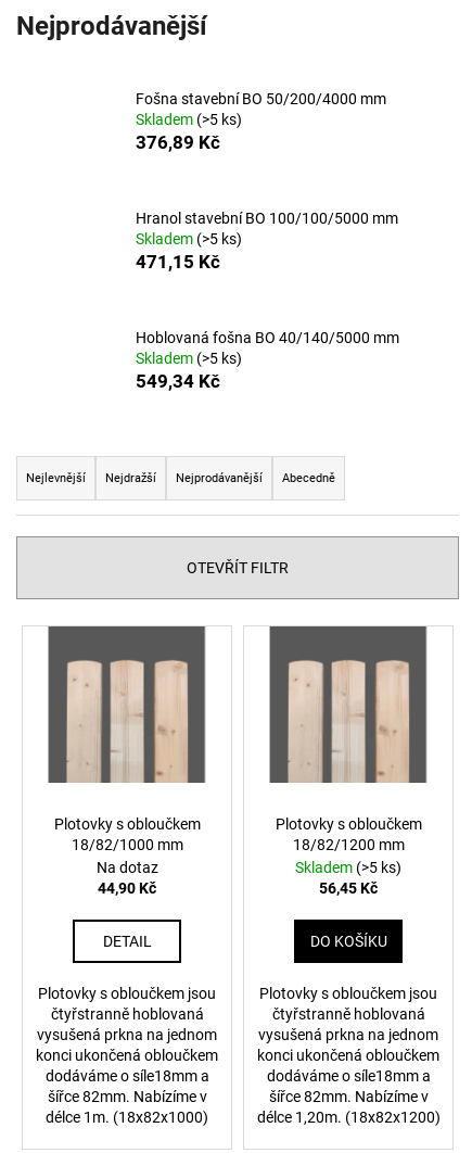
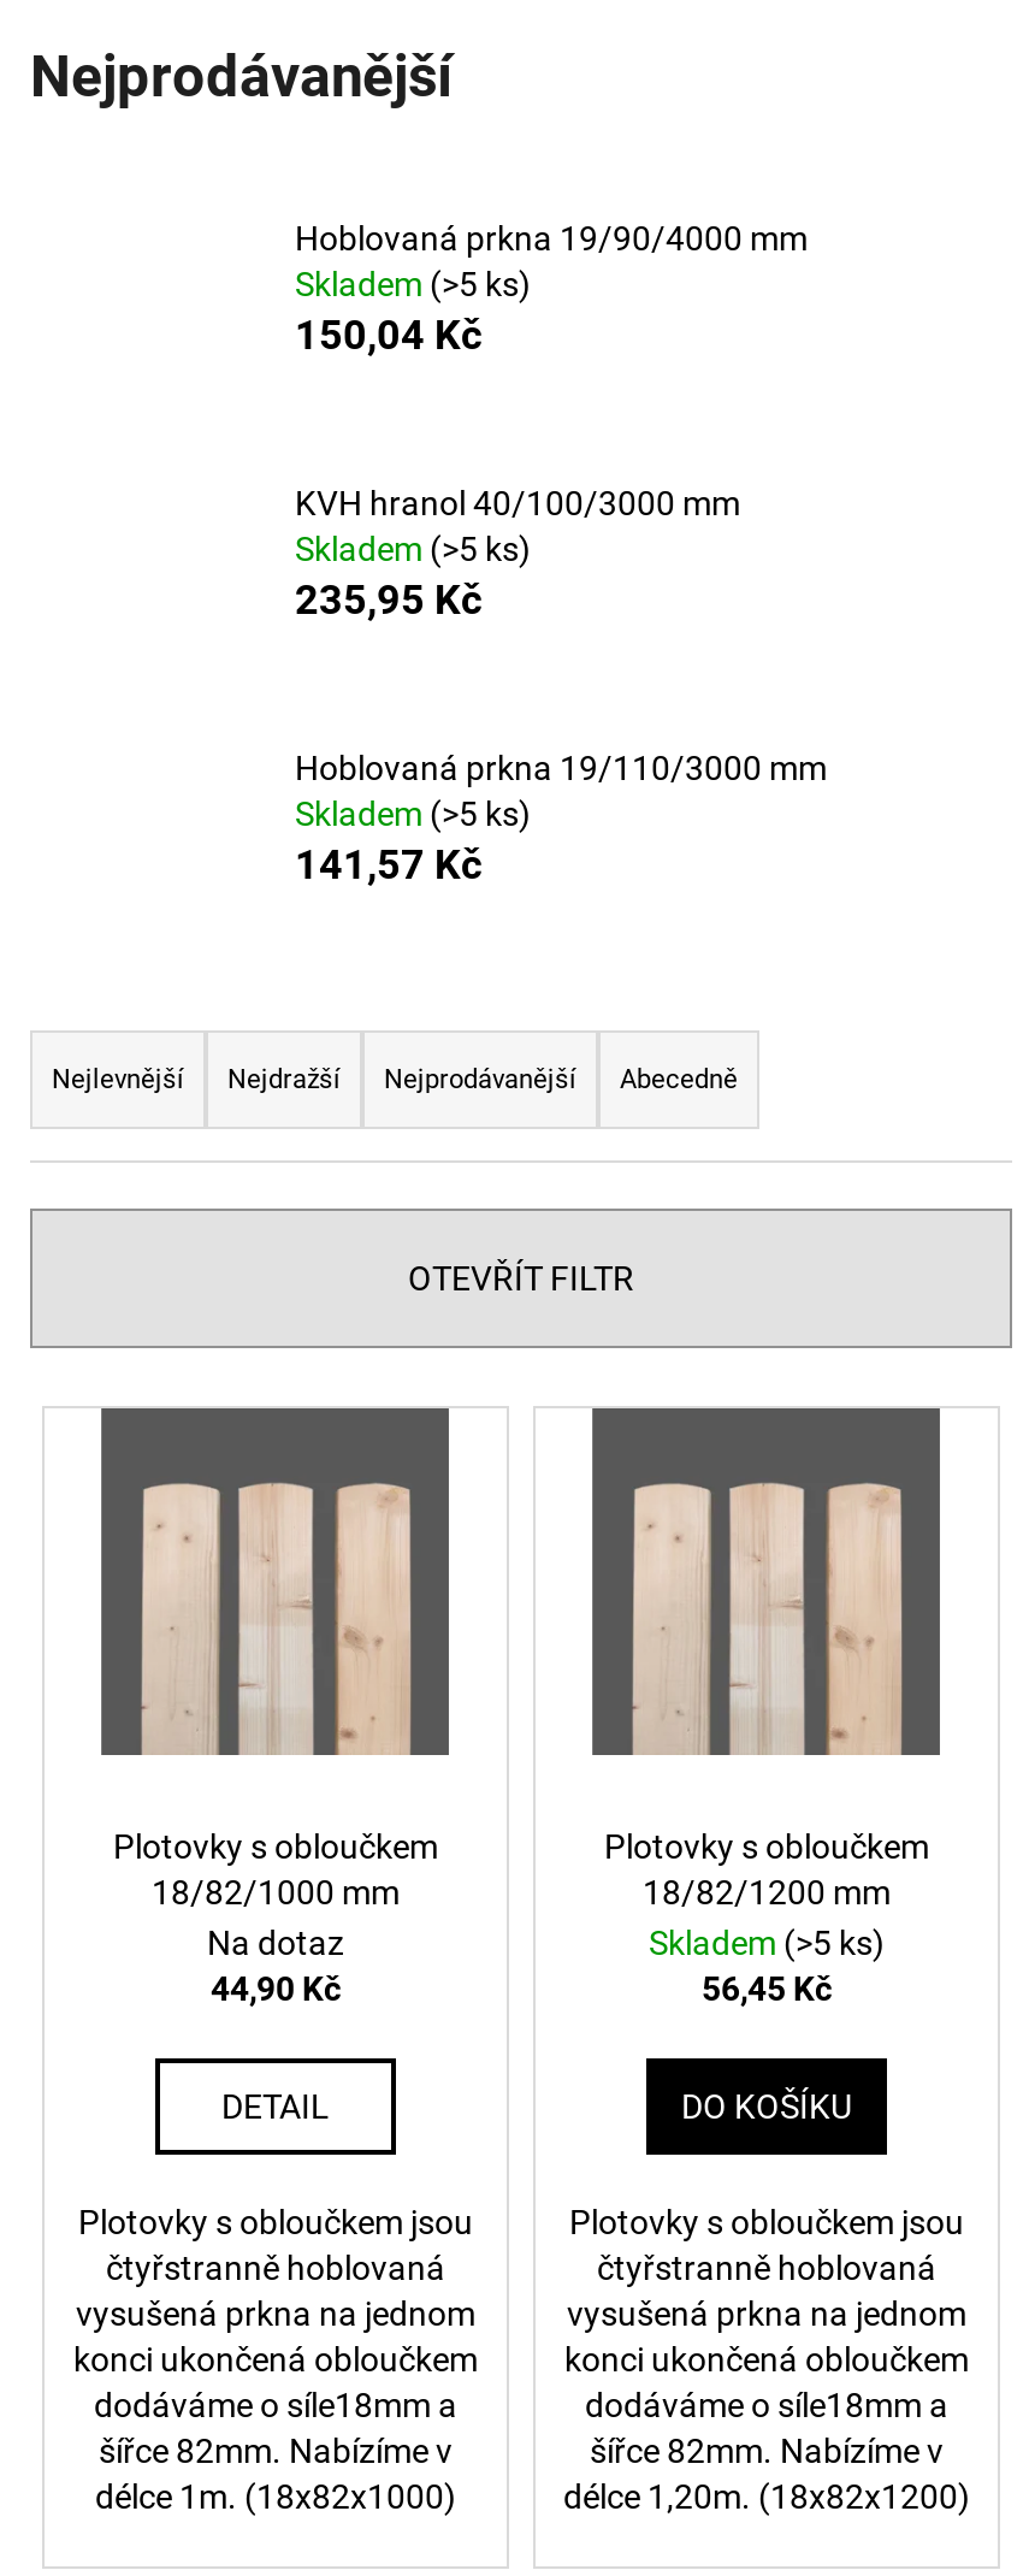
[136,90,386,107] Fošna stavební BO 50/200/4000 mm -> [295,218,808,257] Hoblovaná prkna 19/90/4000 mm
[136,131,220,153] 376,89 Kč -> [295,310,483,358] 150,04 Kč
[136,209,398,226] Hranol stavební BO 100/100/5000 mm -> [295,483,740,521] KVH hranol 40/100/3000 mm
[136,250,220,272] 471,15 Kč -> [295,574,483,623] 235,95 Kč
[136,329,399,346] Hoblovaná fošna BO 40/140/5000 mm -> [295,748,827,786] Hoblovaná prkna 19/110/3000 mm
[136,370,220,391] 549,34 Kč -> [295,839,483,887] 141,57 Kč

